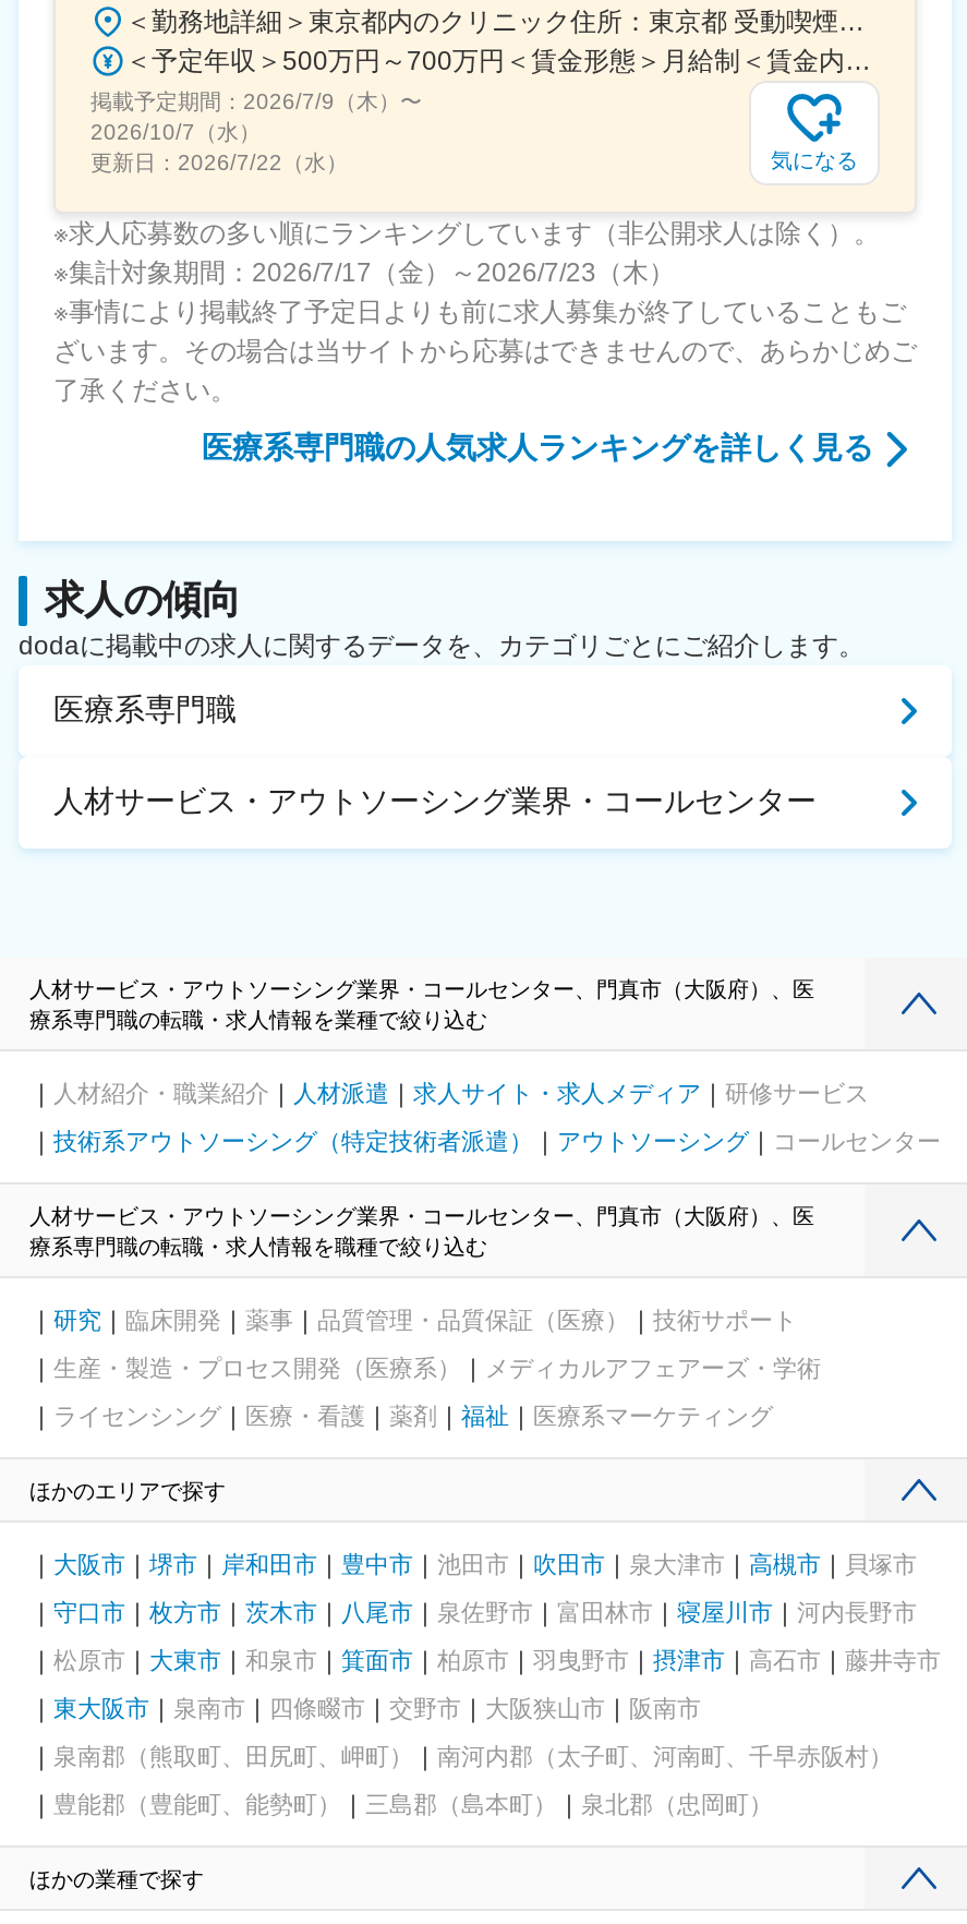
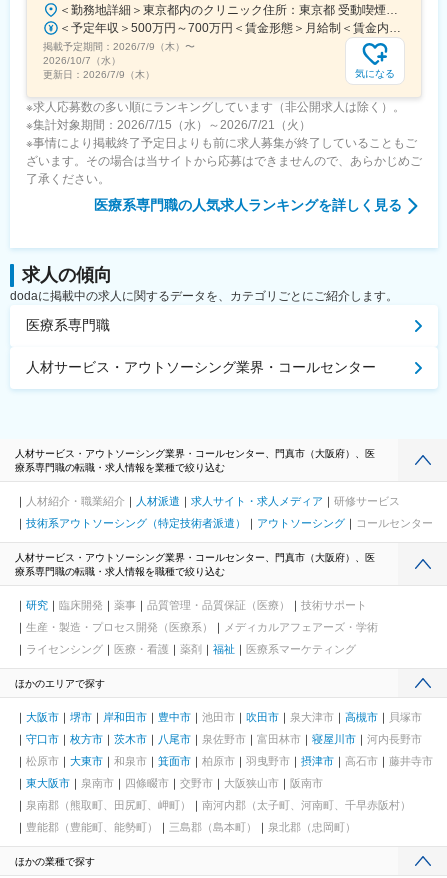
[90,149,348,173] 更新日：2026/7/22（水） -> [43,68,155,79] 更新日：2026/7/9（木）
[53,256,675,287] ※集計対象期間：2026/7/17（金）～2026/7/23（木） -> [26,117,311,131] ※集計対象期間：2026/7/15（水）～2026/7/21（火）

